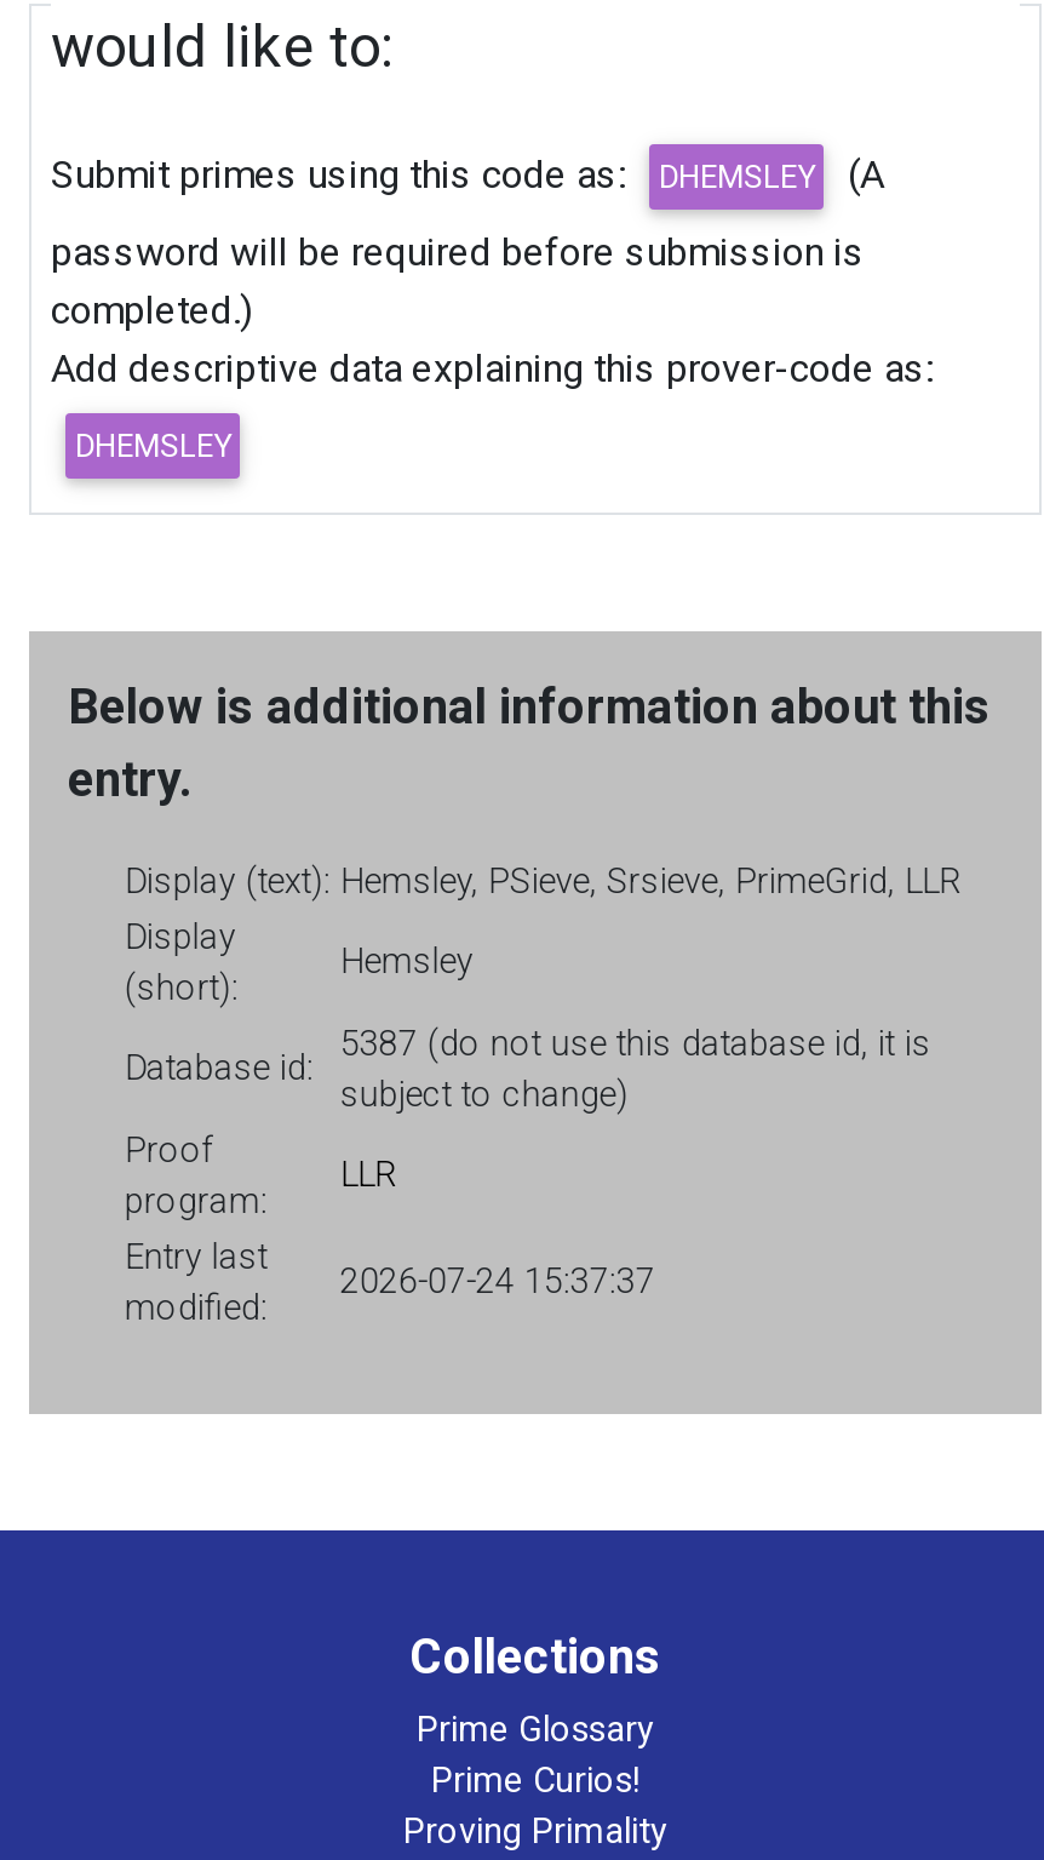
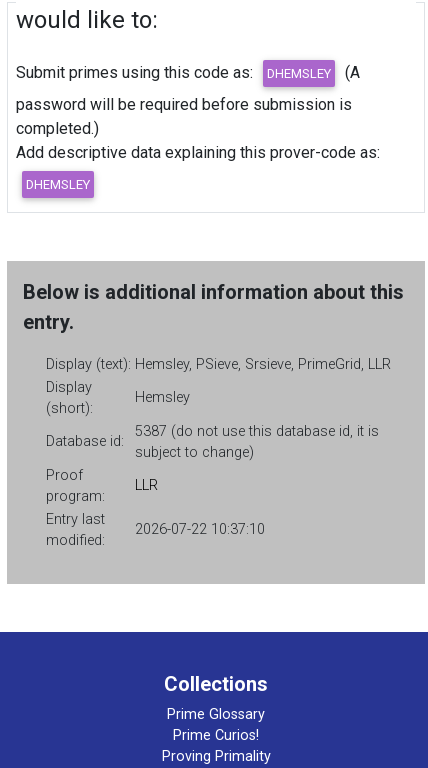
[340,1261,655,1303] 2026-07-24 15:37:37 -> [135,521,265,538] 2026-07-22 10:37:10

